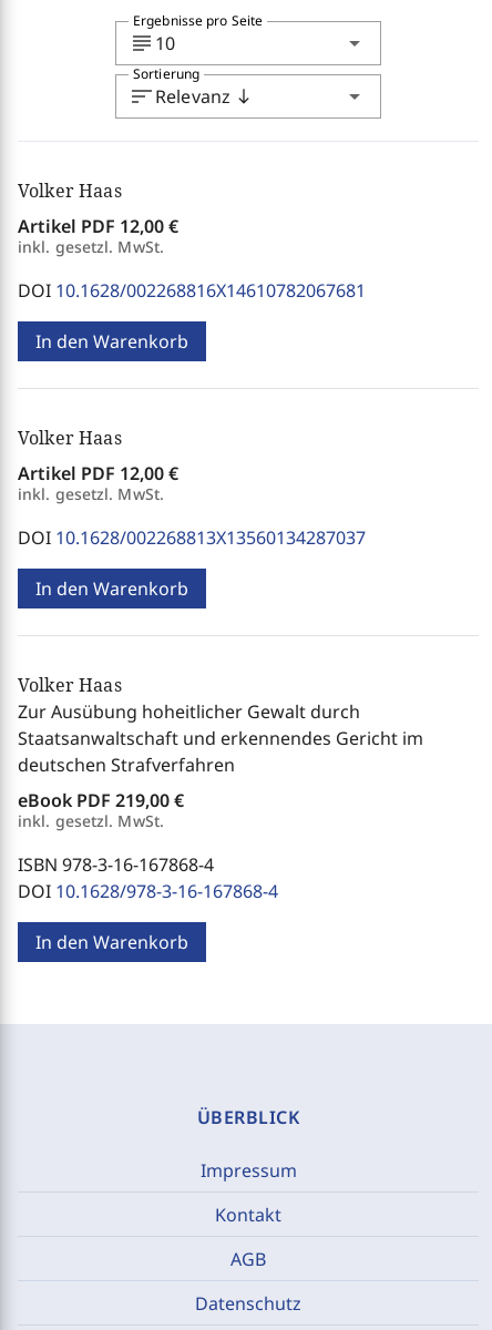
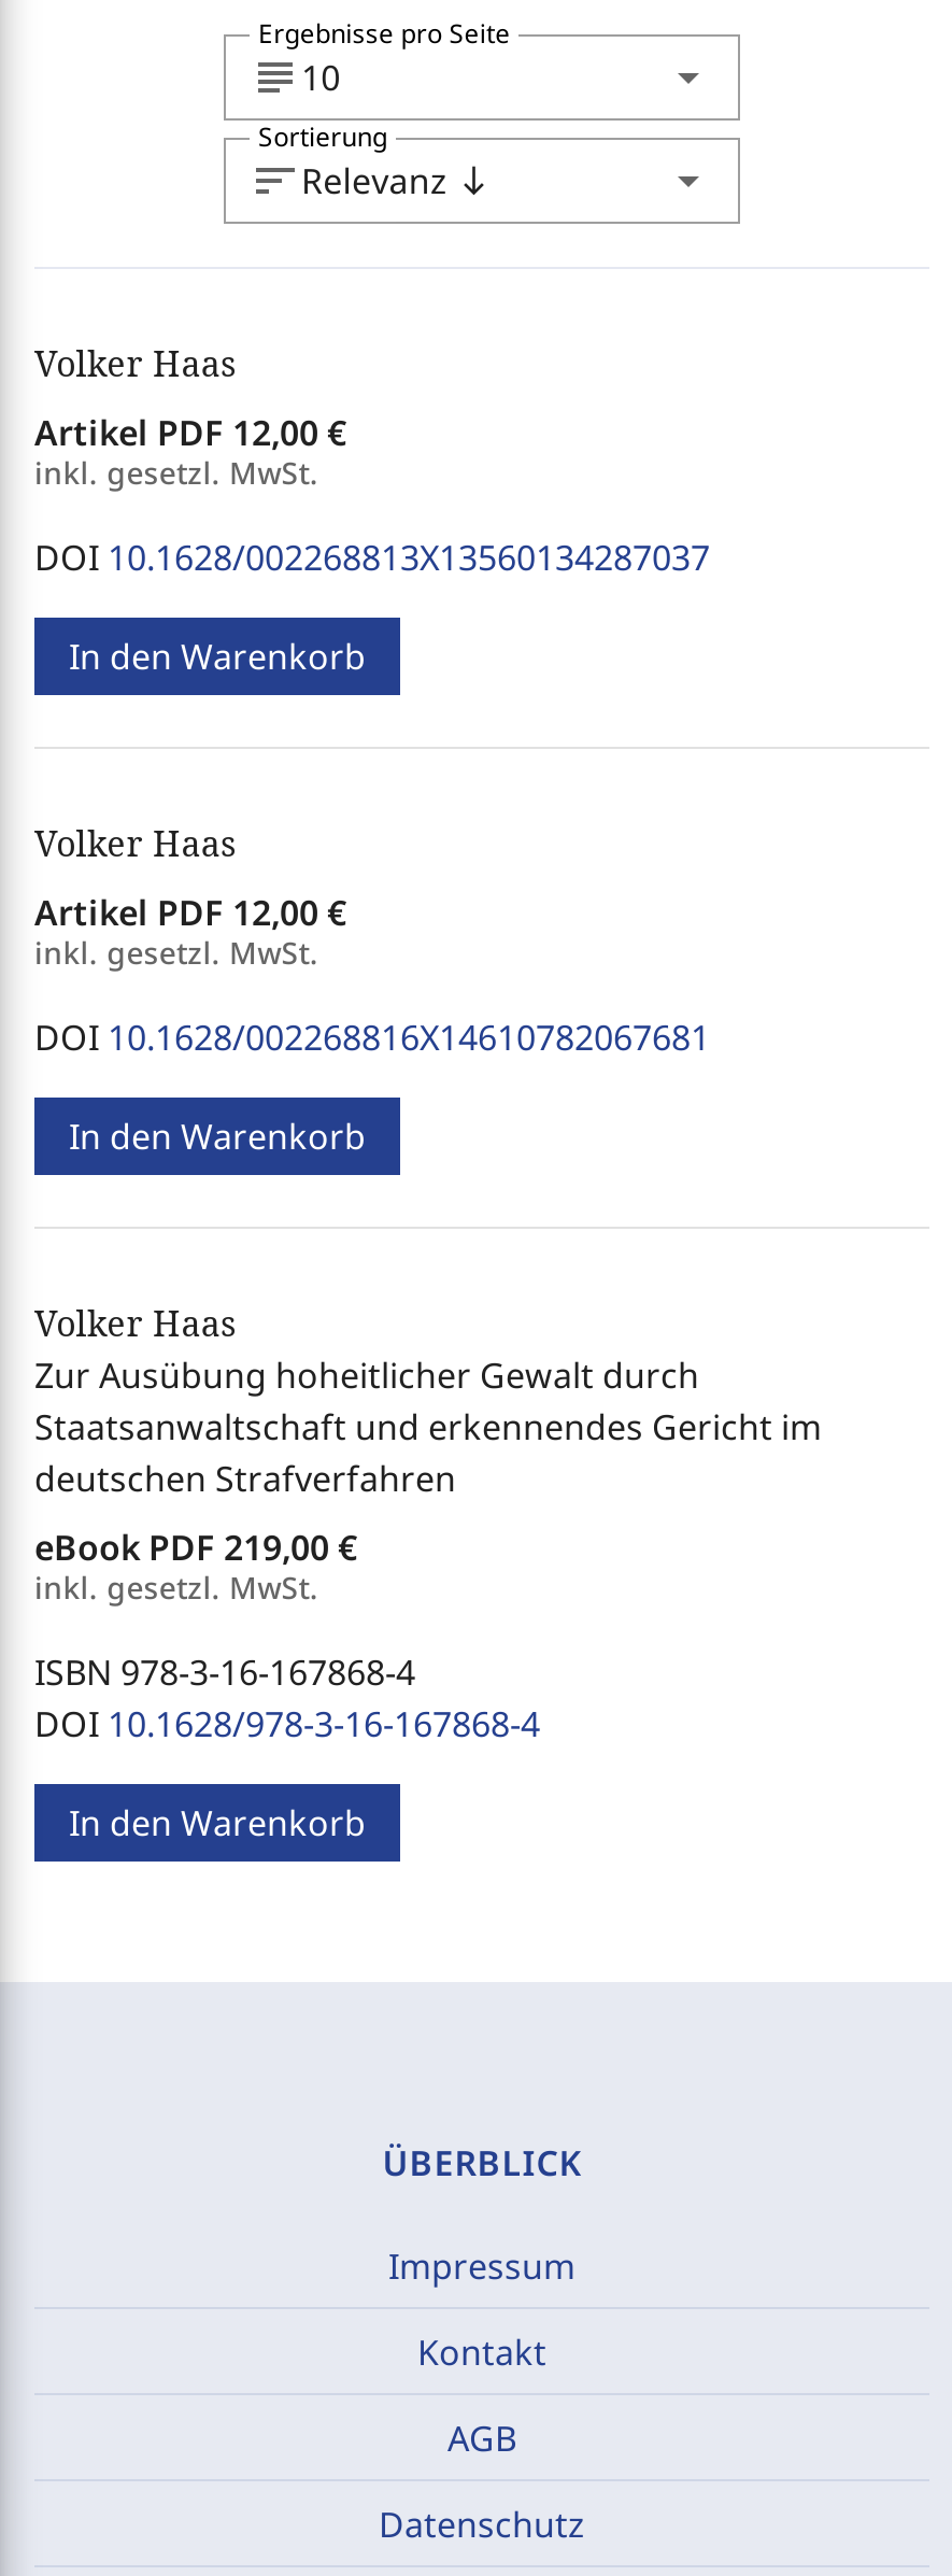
[18,278,366,303] DOI 10.1628/002268816X14610782067681 -> [34,534,710,581] DOI 10.1628/002268813X13560134287037
[18,525,366,550] DOI 10.1628/002268813X13560134287037 -> [34,1014,710,1061] DOI 10.1628/002268816X14610782067681

